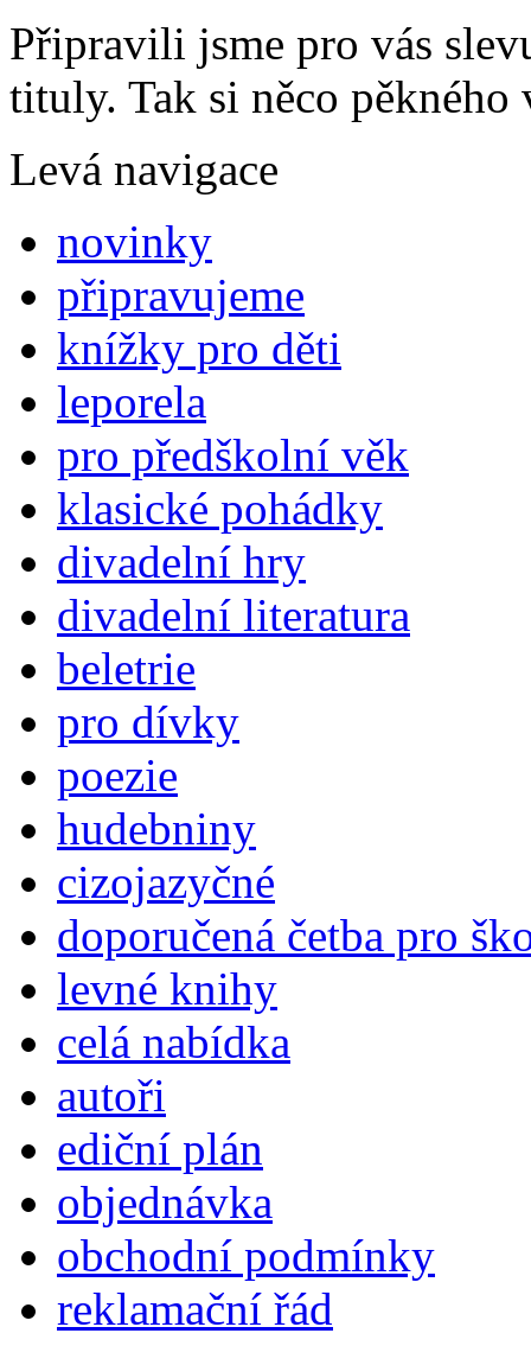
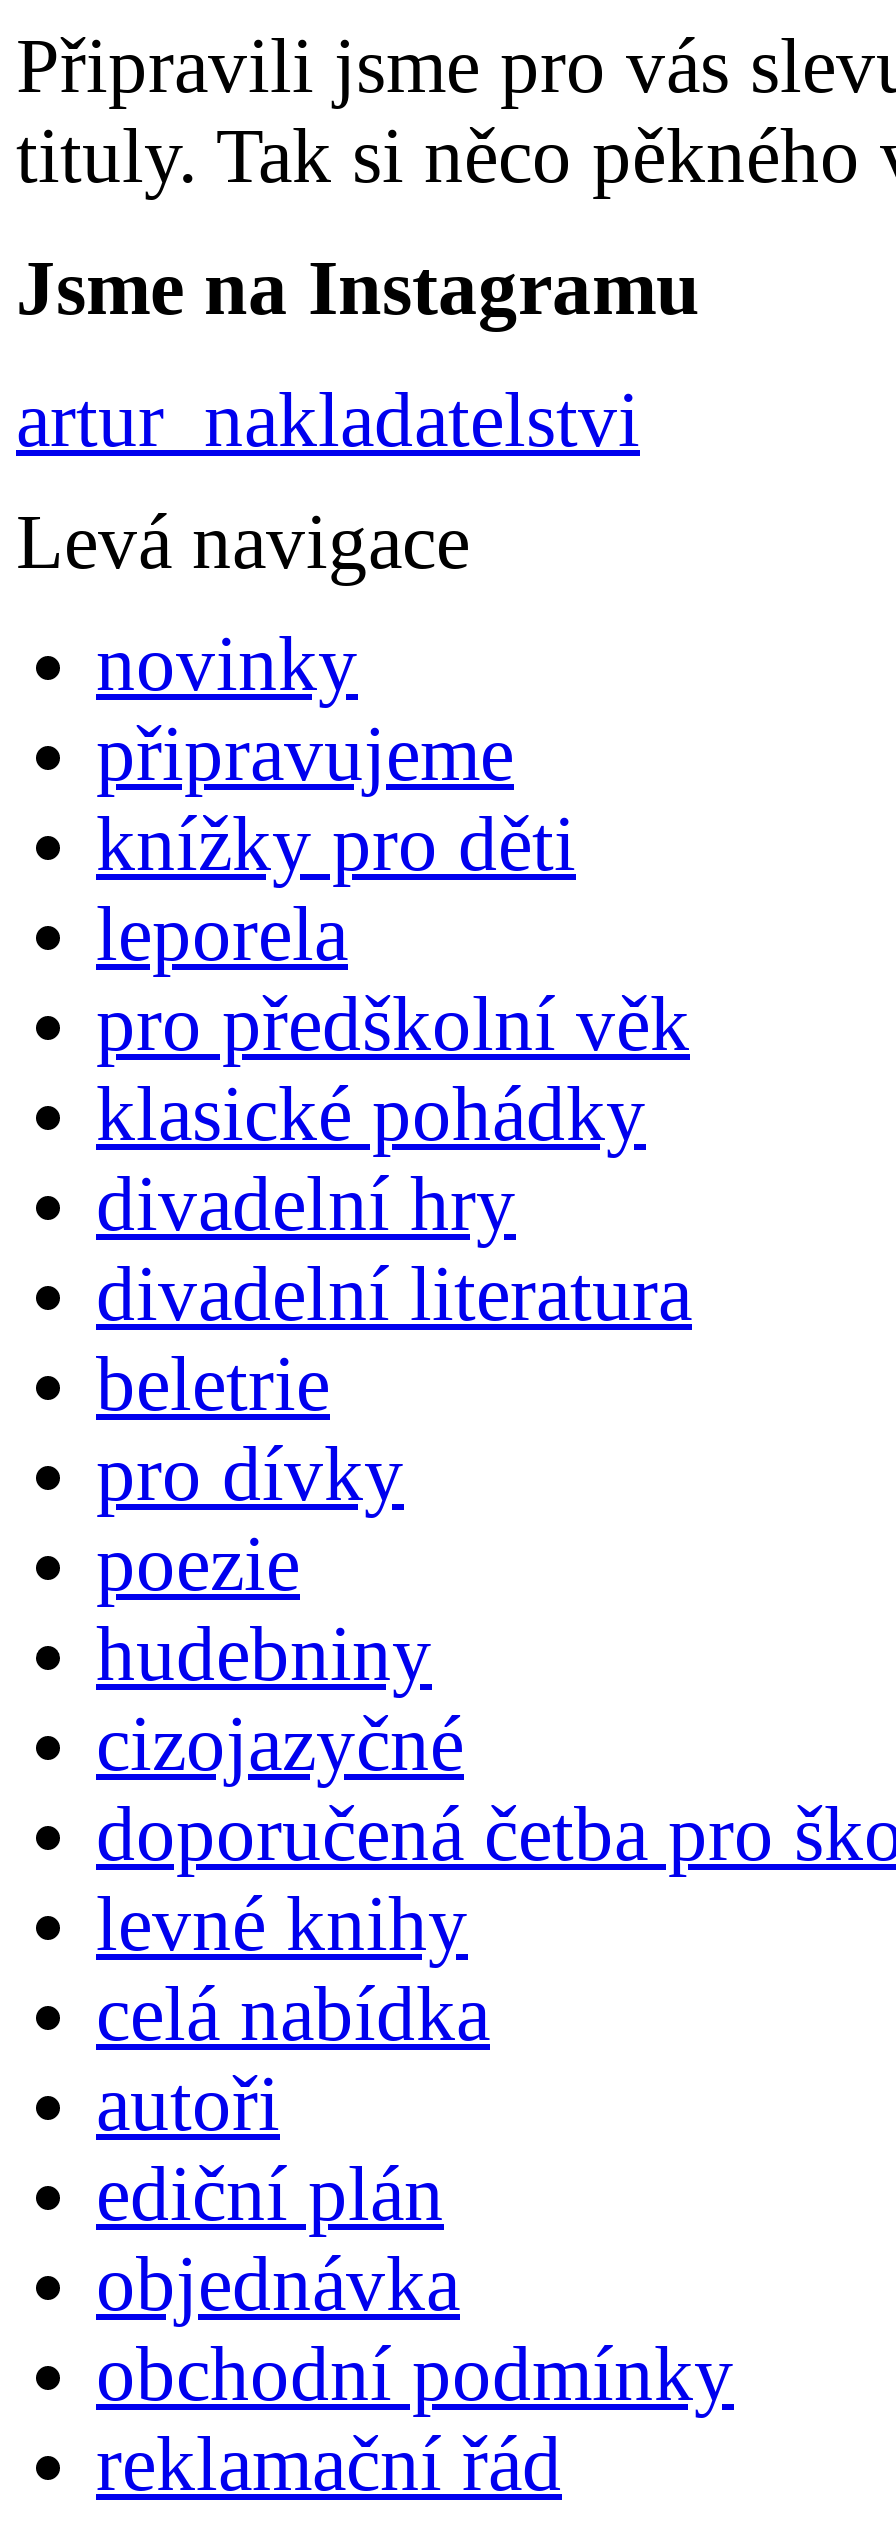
none -> [16,244,700,463] Jsme na Instagramu | artur_nakladatelstvi

